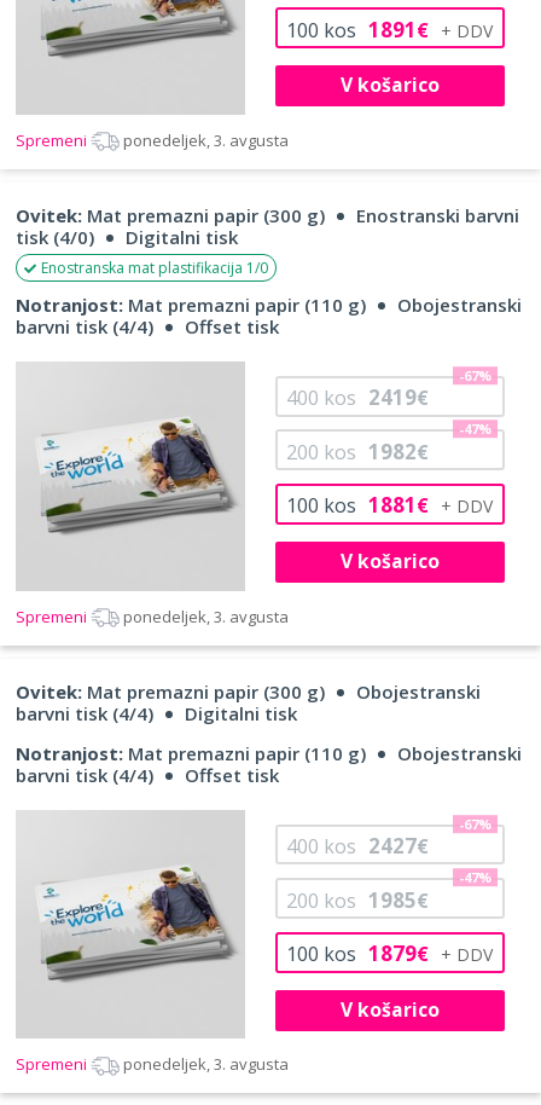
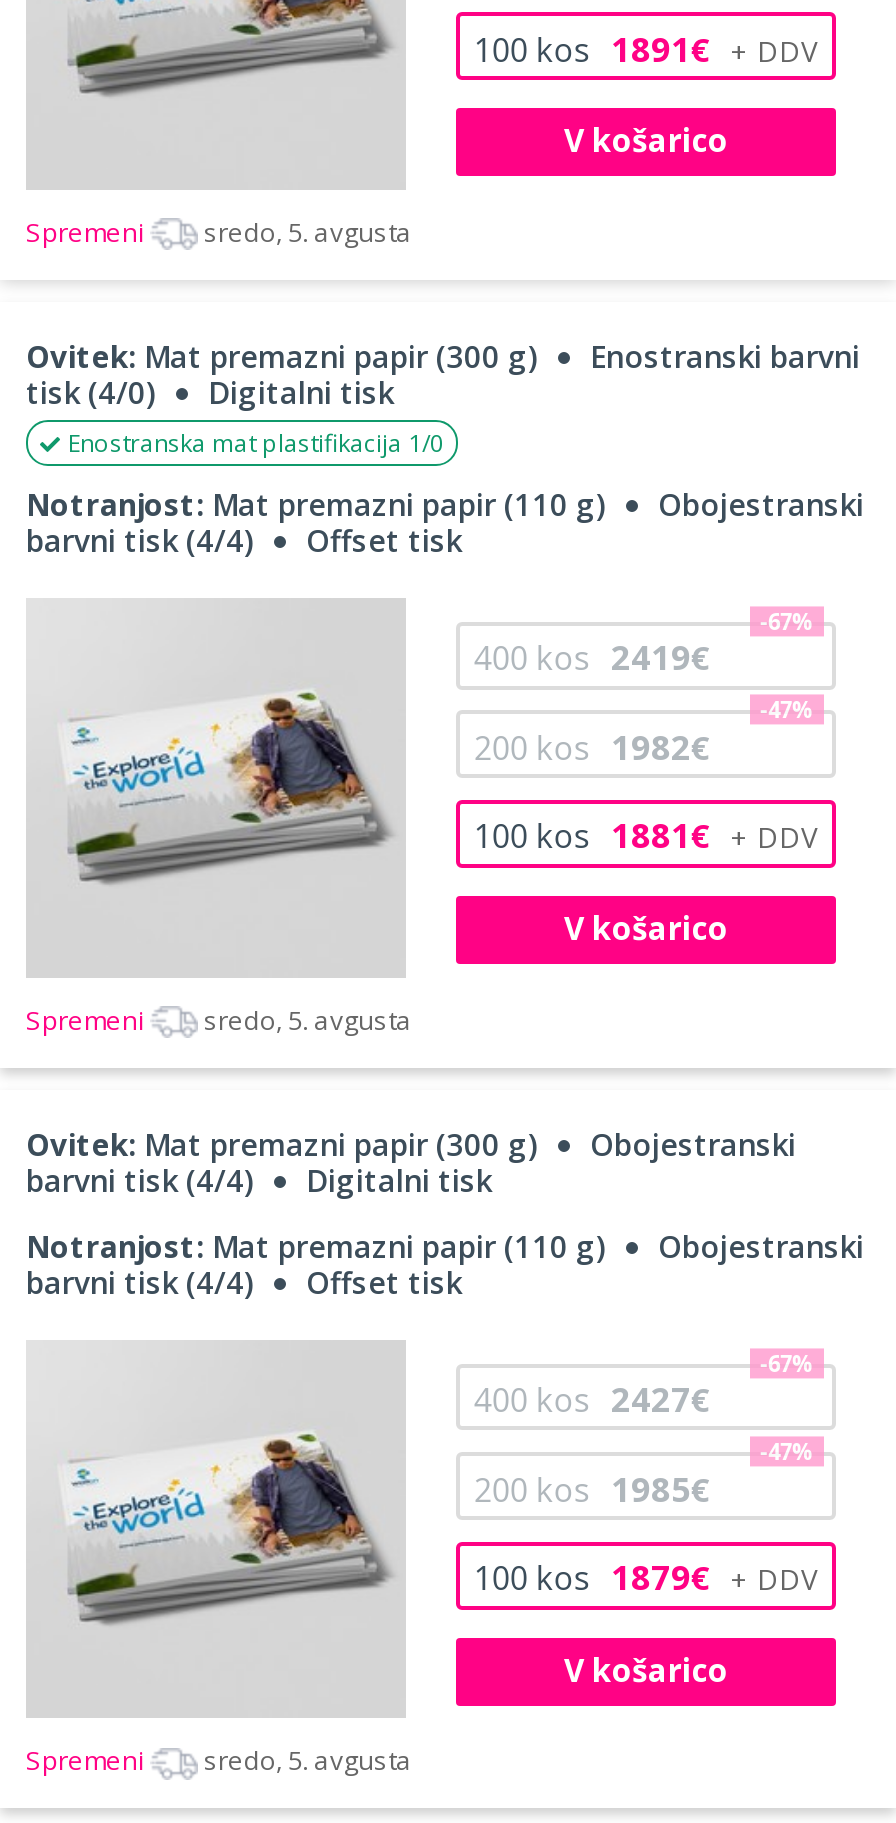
[123,129,289,151] ponedeljek, 3. avgusta -> [204,213,412,249] sredo, 5. avgusta
[123,605,289,627] ponedeljek, 3. avgusta -> [204,1001,412,1037] sredo, 5. avgusta
[123,1053,289,1075] ponedeljek, 3. avgusta -> [204,1743,412,1779] sredo, 5. avgusta

